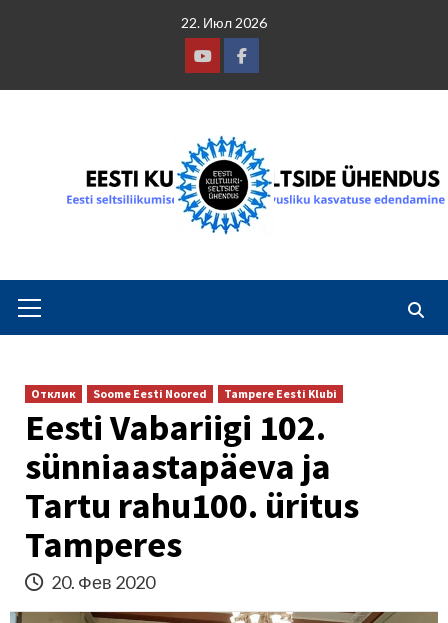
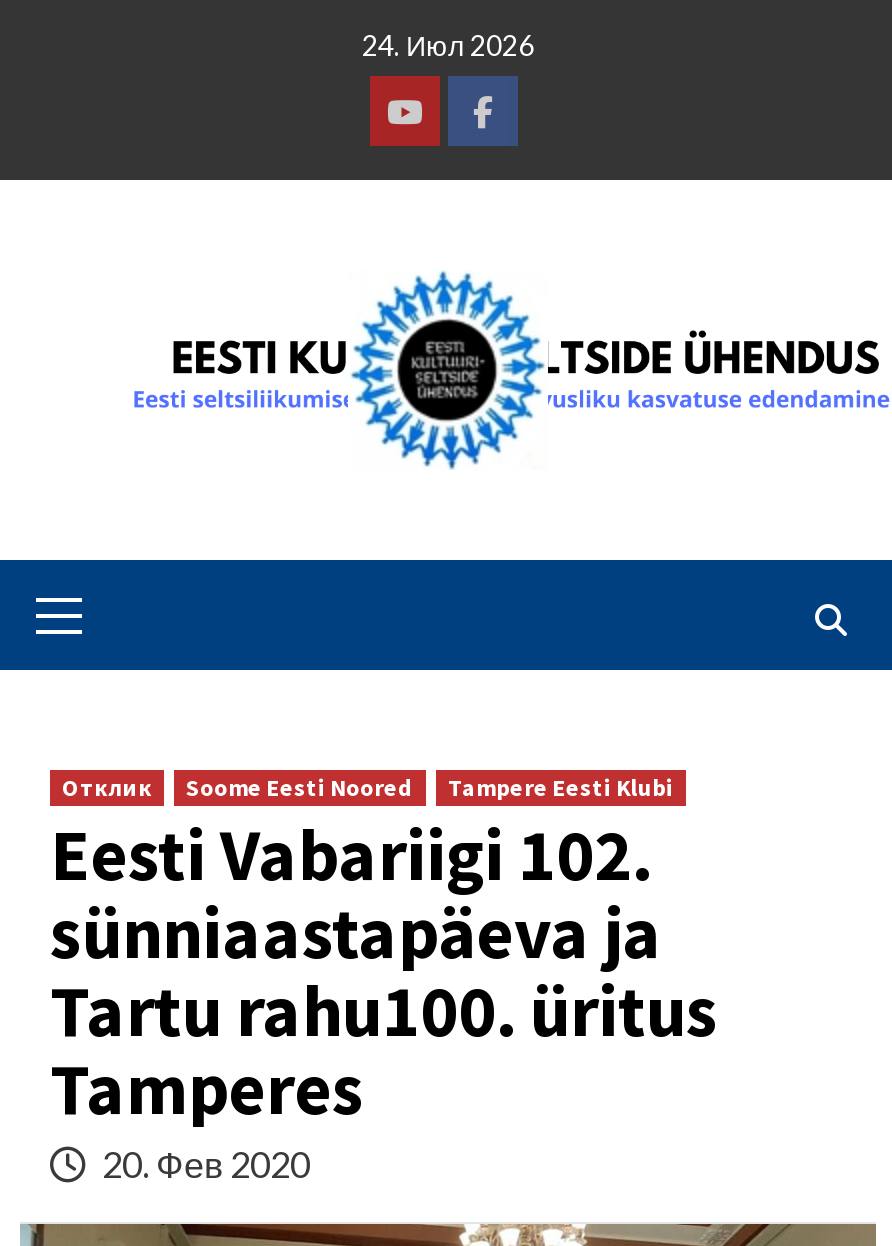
[181,14,267,31] 22. Июл 2026 -> [362,28,534,62] 24. Июл 2026

